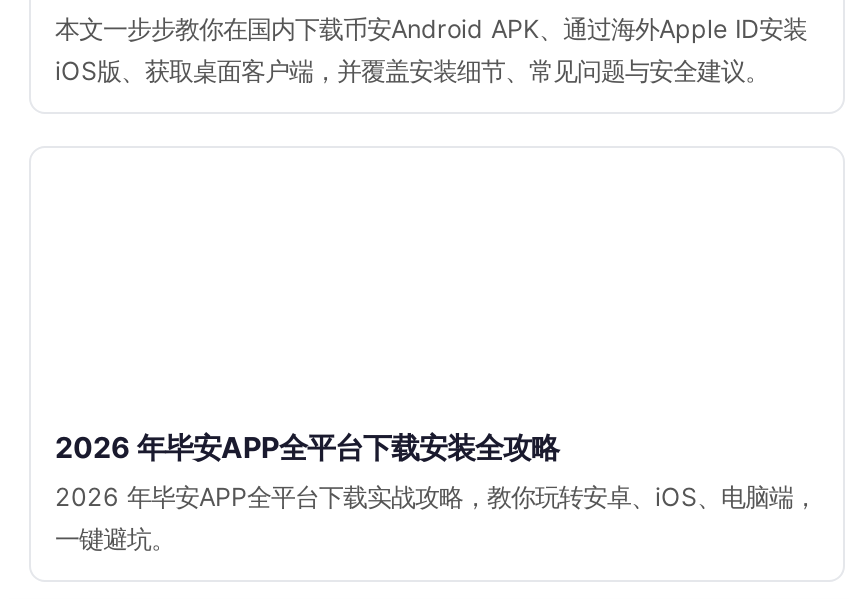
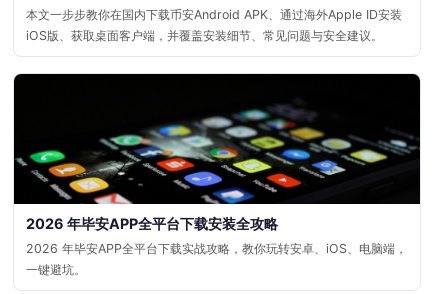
none -> [13,73,421,205] [image]

